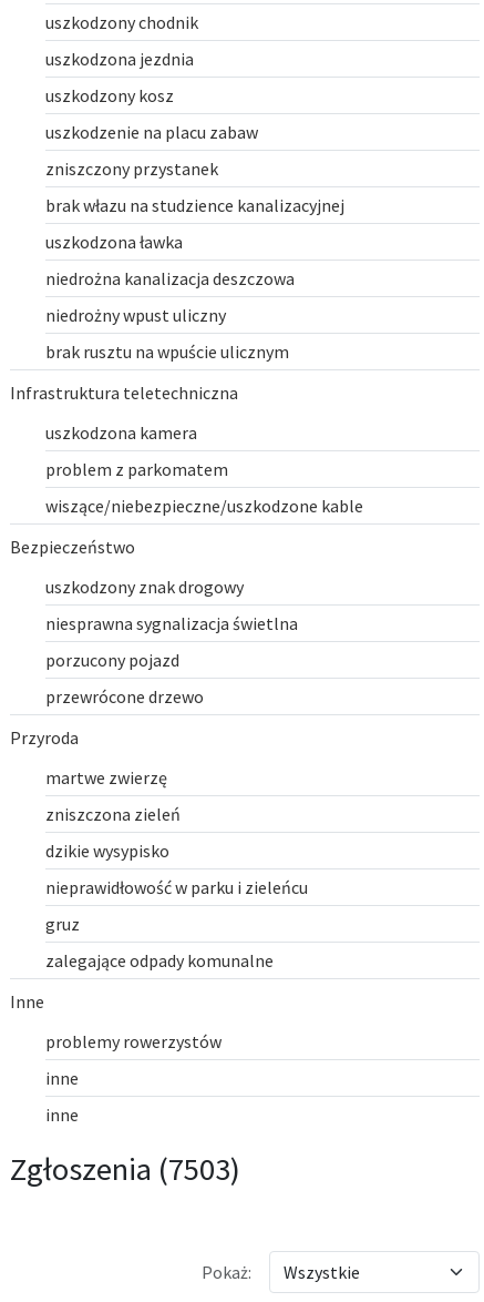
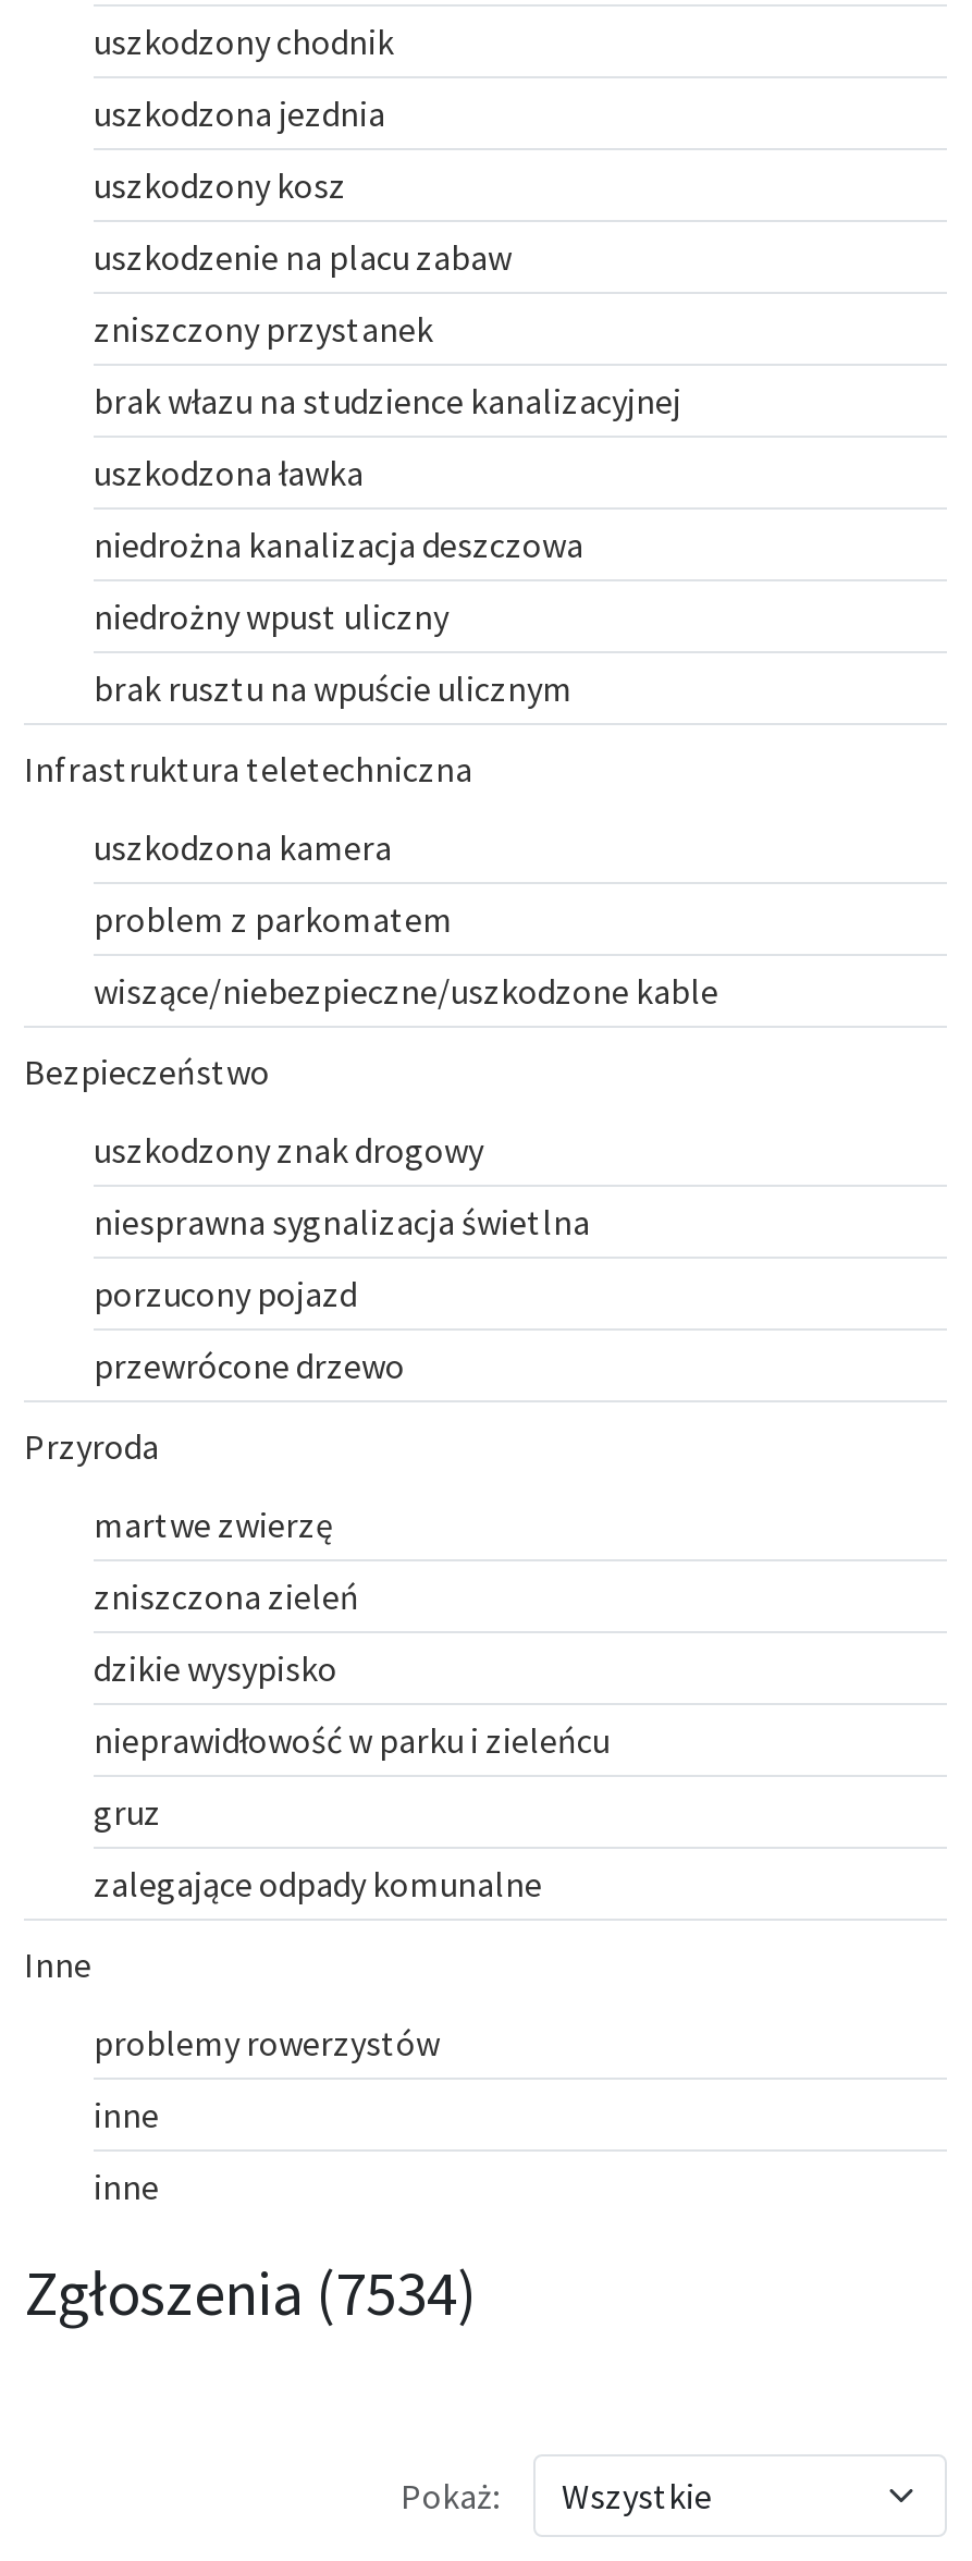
[10,1149,240,1188] Zgłoszenia (7503) -> [24,2253,477,2331] Zgłoszenia (7534)

